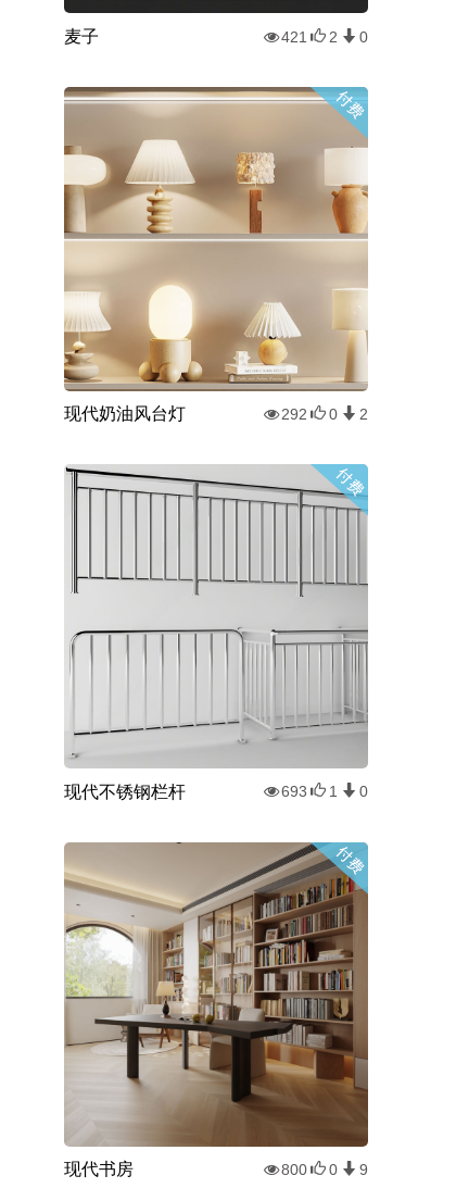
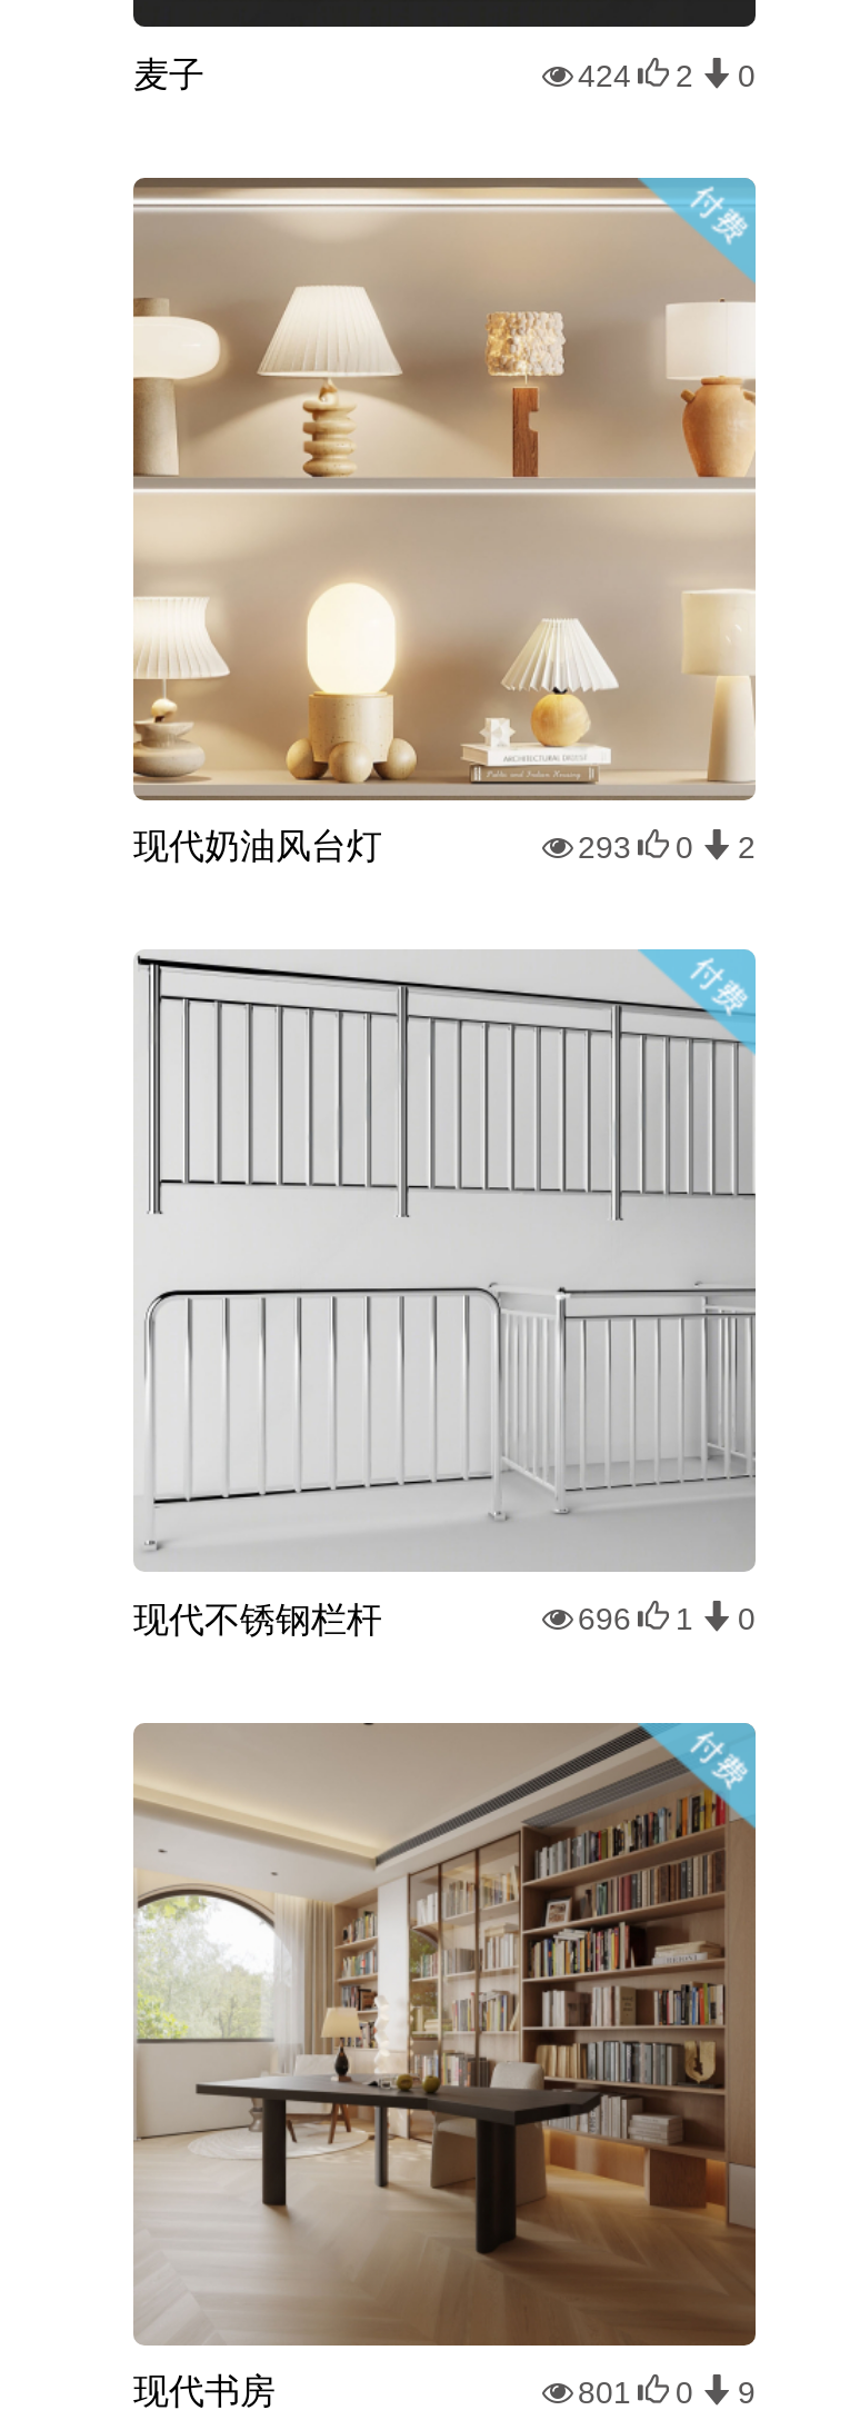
[281,28,368,45] 421 2 0 -> [578,57,756,92] 424 2 0
[281,405,368,423] 292 0 2 -> [578,829,756,865] 293 0 2
[281,783,368,800] 693 1 0 -> [578,1602,756,1637] 696 1 0
[281,1161,368,1178] 800 0 9 -> [578,2374,756,2410] 801 0 9

